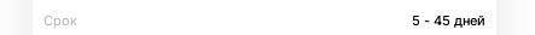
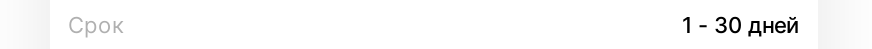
[412,12,485,29] 5 - 45 дней -> [682,11,800,39] 1 - 30 дней

